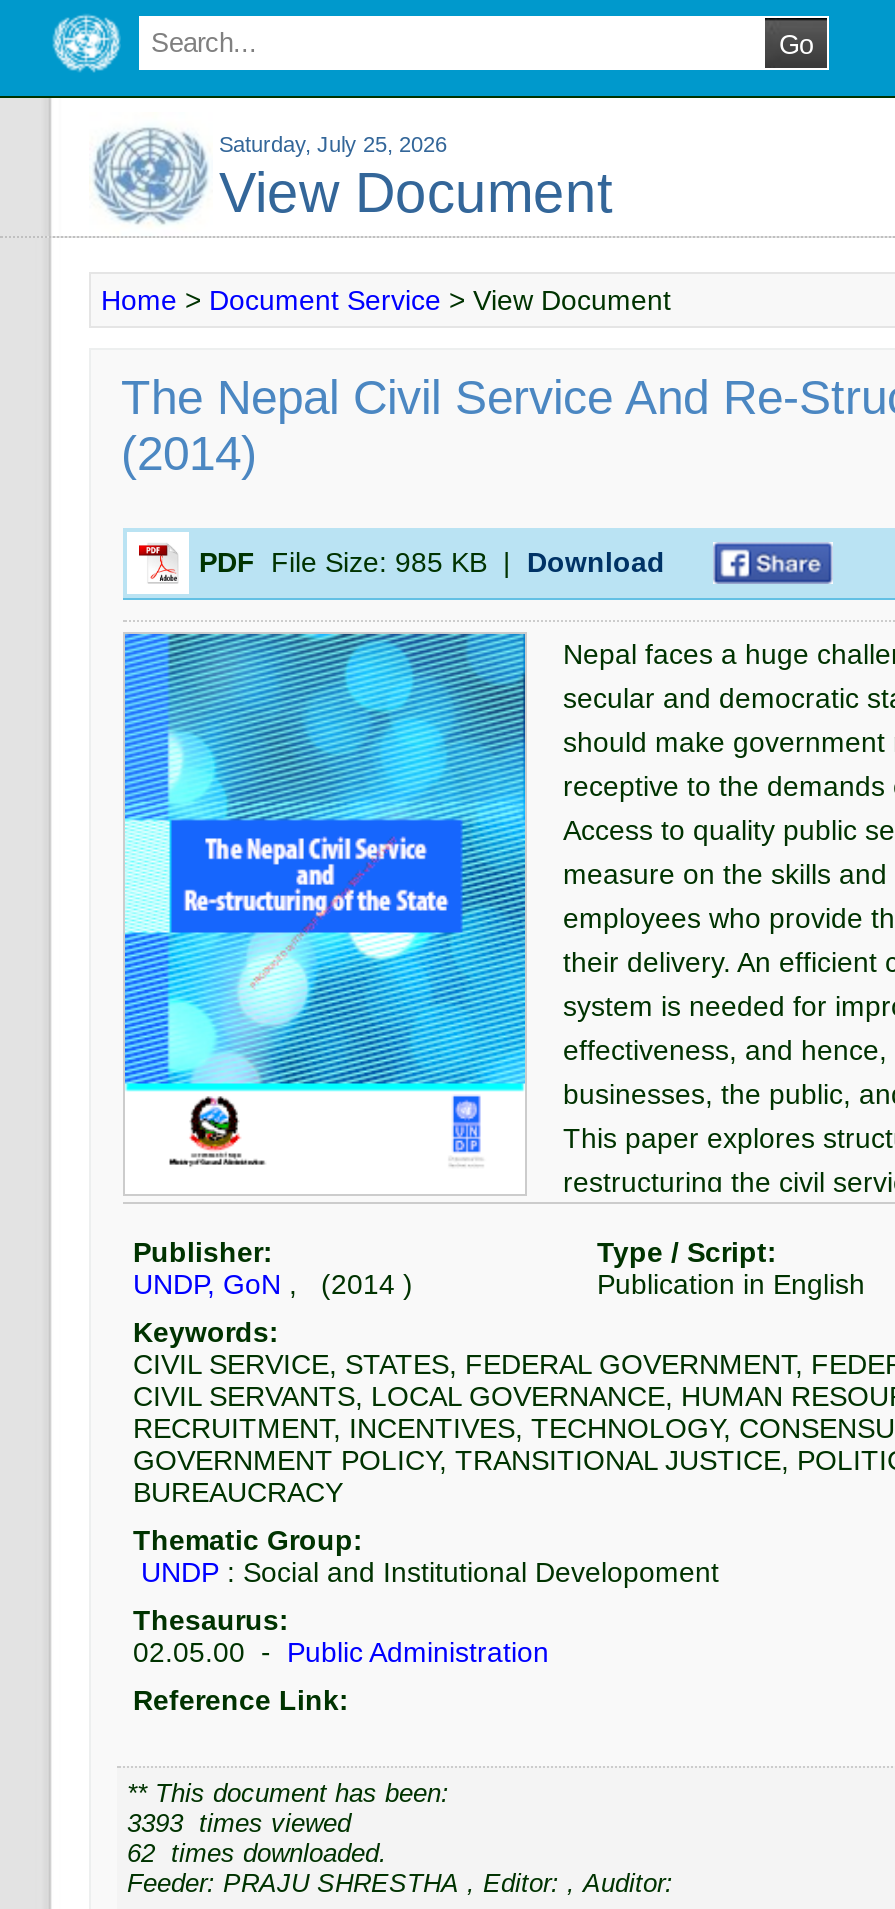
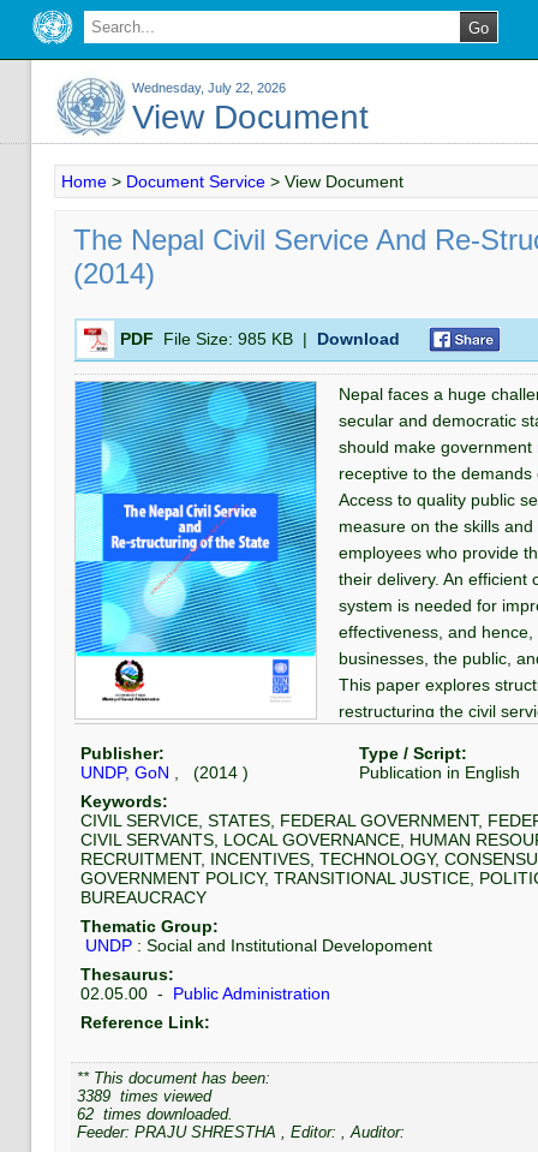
[219,132,447,156] Saturday, July 25, 2026 -> [132,80,286,95] Wednesday, July 22, 2026
[127,1808,351,1838] 3393 times viewed -> [77,1087,211,1105] 3389 times viewed

